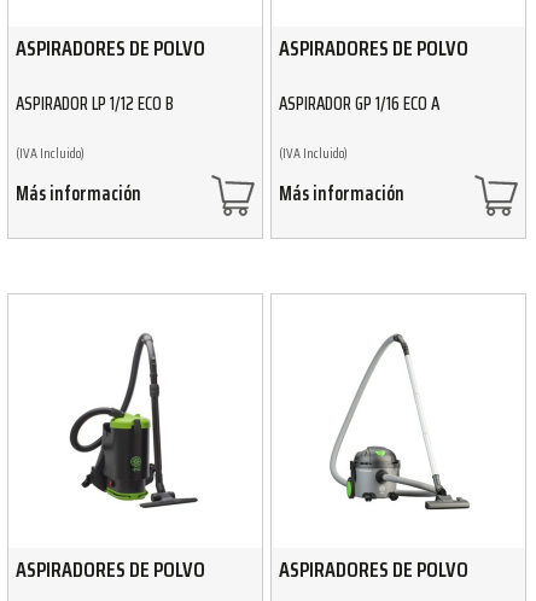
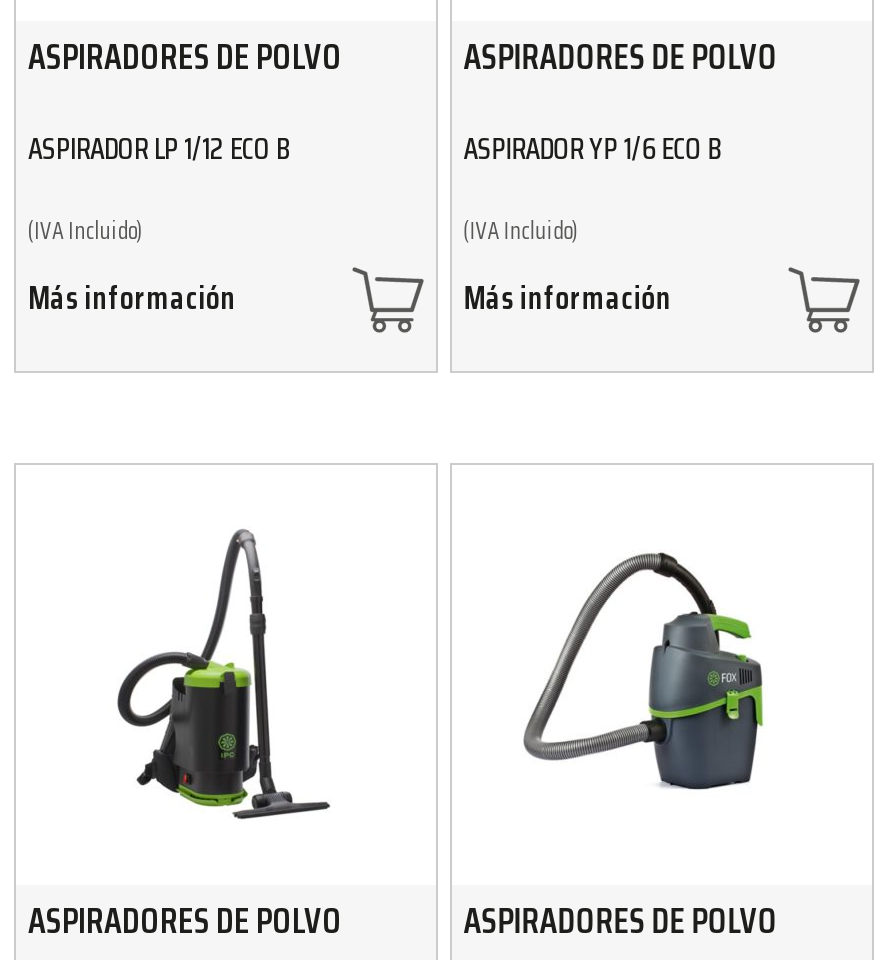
[279,90,439,119] ASPIRADOR GP 1/16 ECO A -> [463,125,721,173] ASPIRADOR YP 1/6 ECO B
[315,333,471,510] [image] -> [522,530,780,820] [image]

